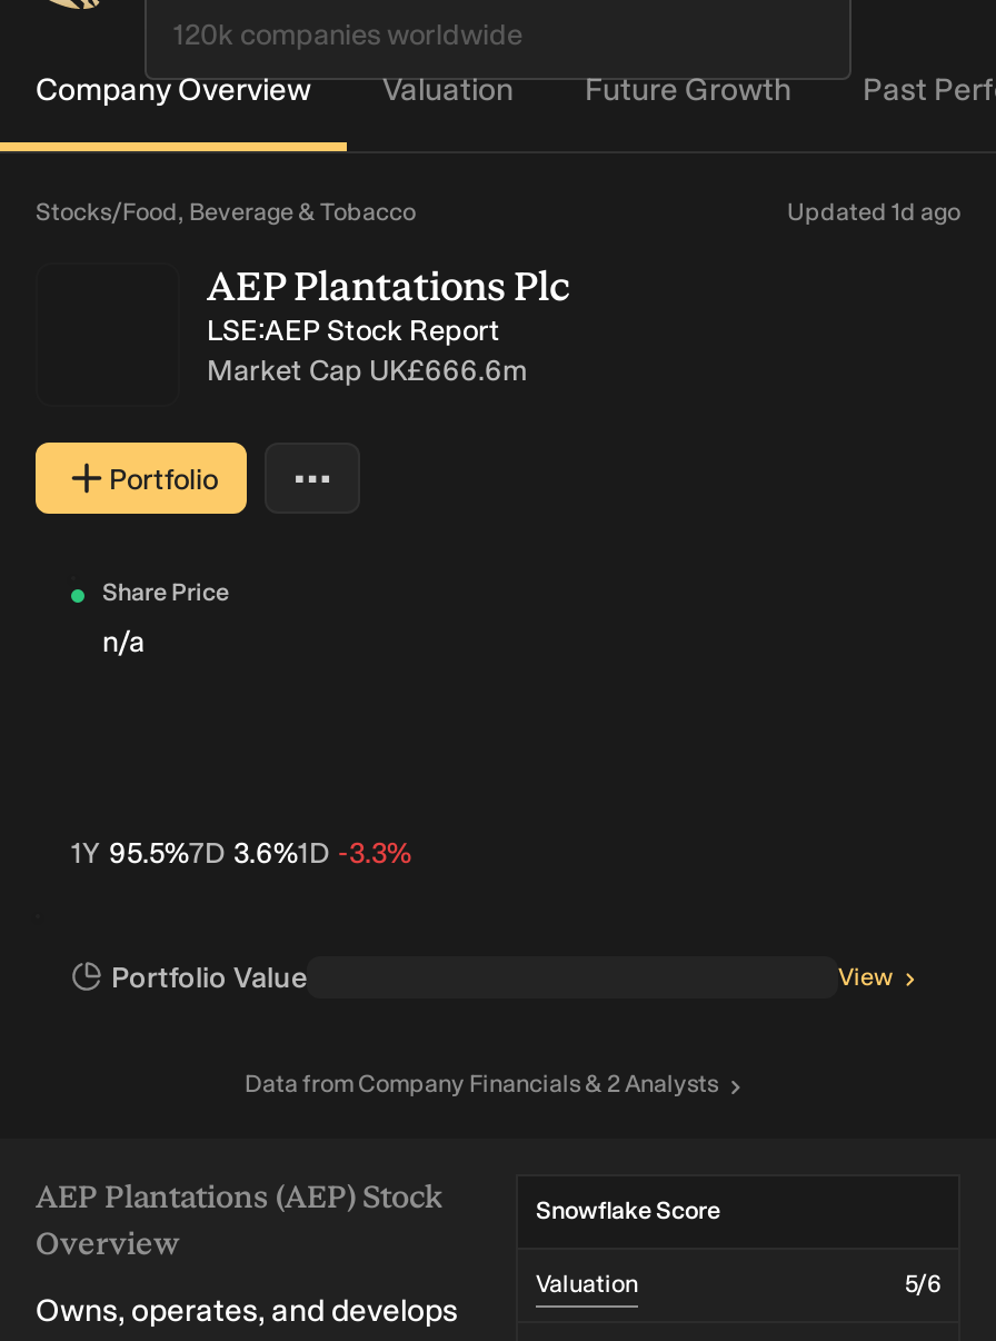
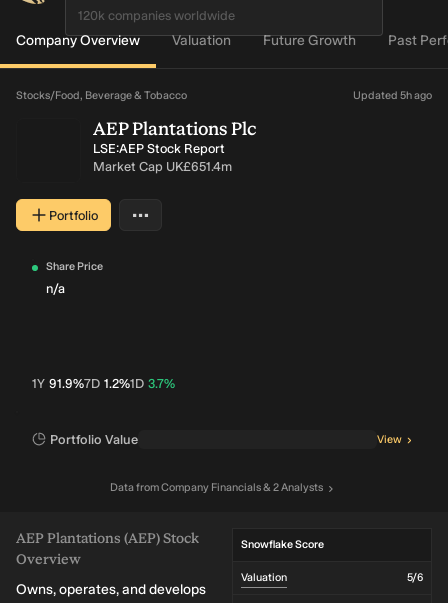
[787,198,960,227] Updated 1d ago -> [353,89,432,102] Updated 5h ago
[207,354,527,387] Market Cap UK£666.6m -> [93,159,232,174] Market Cap UK£651.4m
[71,836,411,870] 1Y 95.5%7D 3.6%1D -3.3% -> [32,376,175,391] 1Y 91.9%7D 1.2%1D 3.7%

